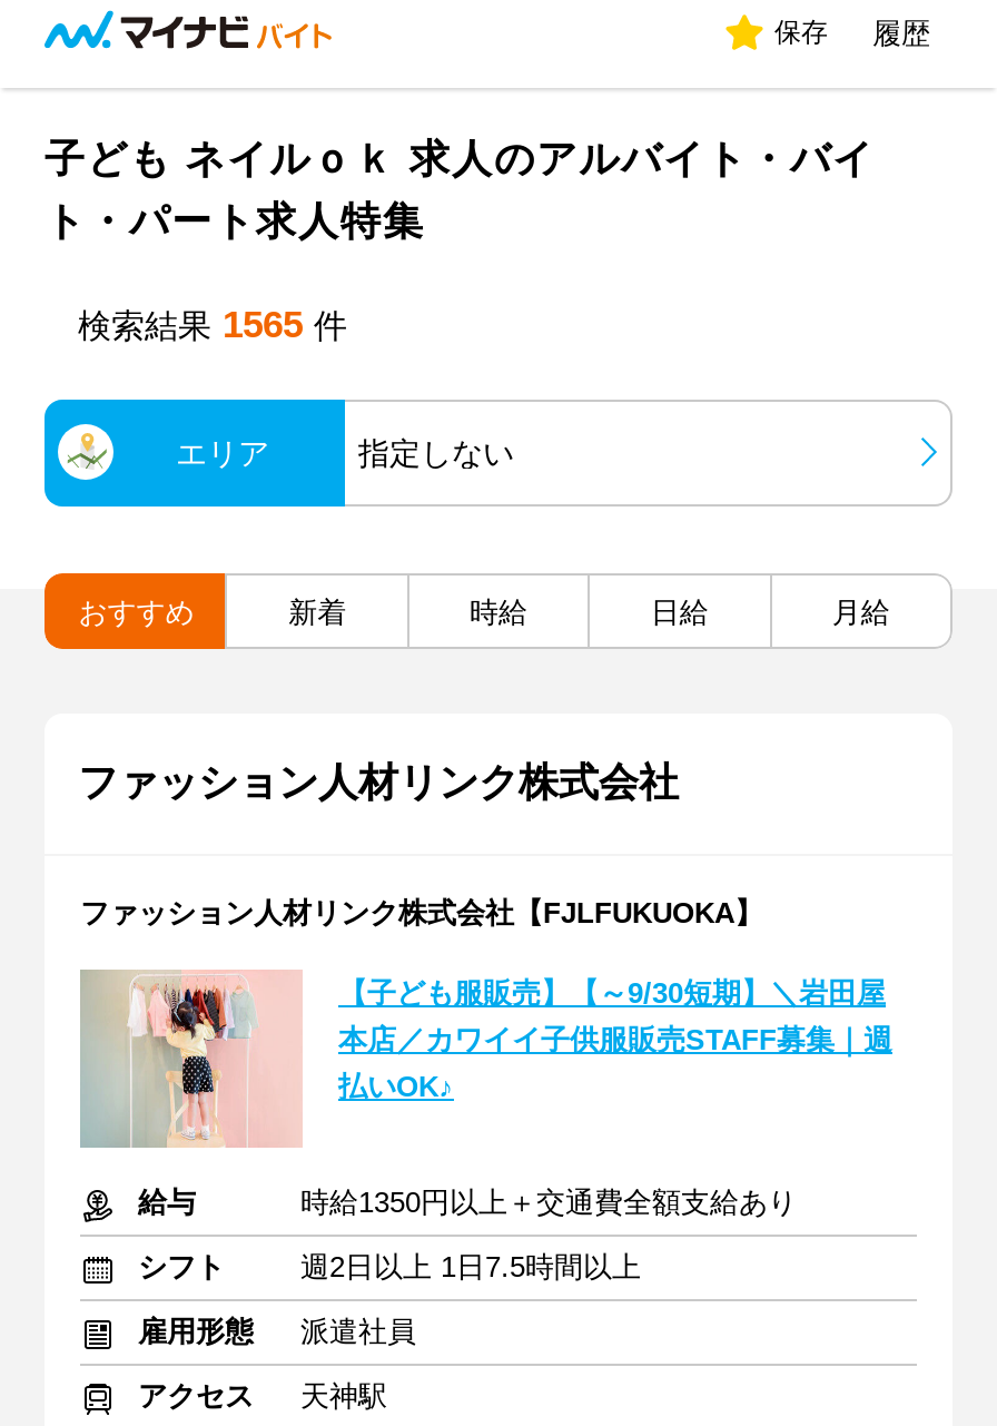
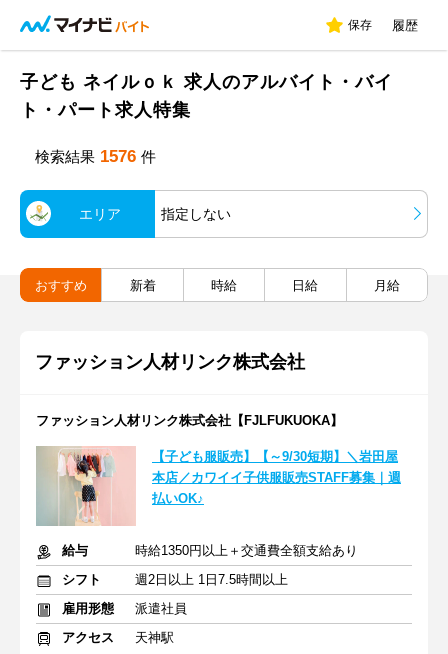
[78,304,347,346] 検索結果 1565 件 -> [35,147,156,166] 検索結果 1576 件

